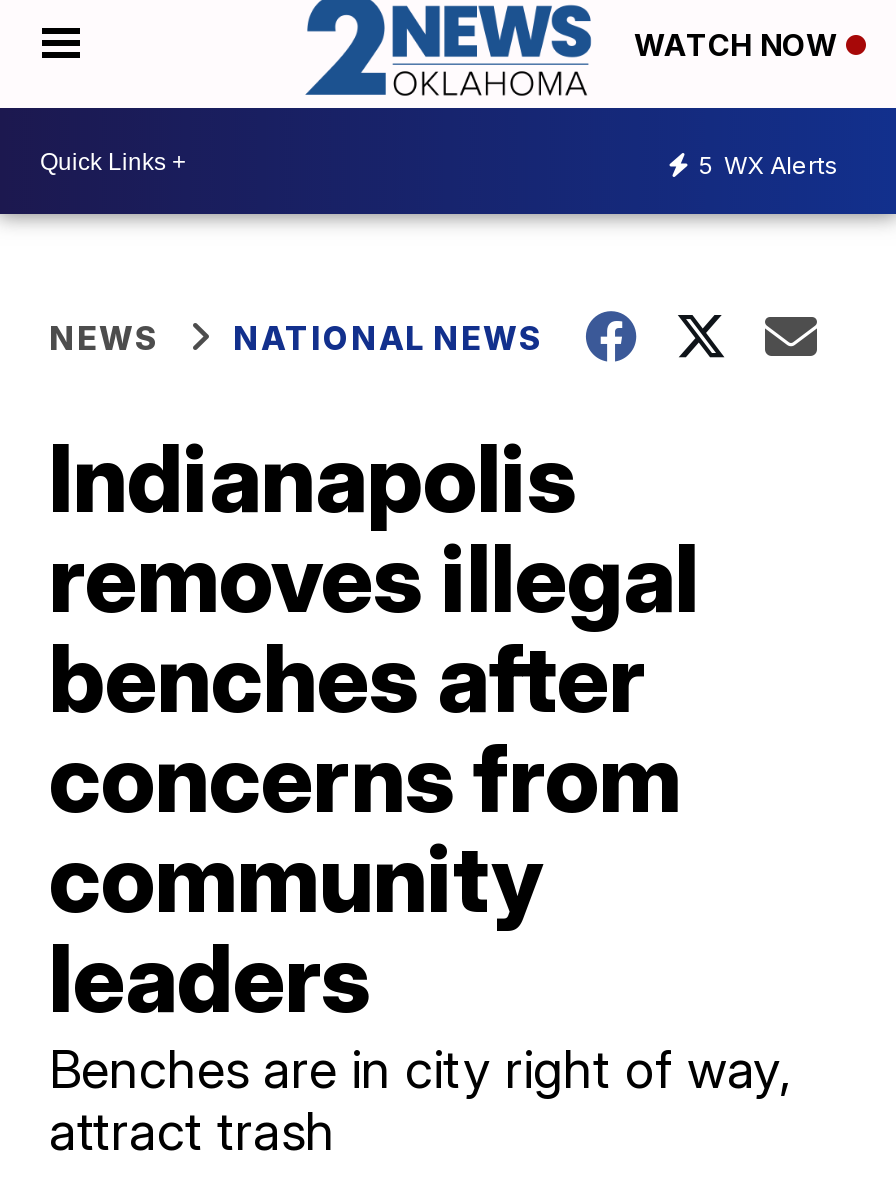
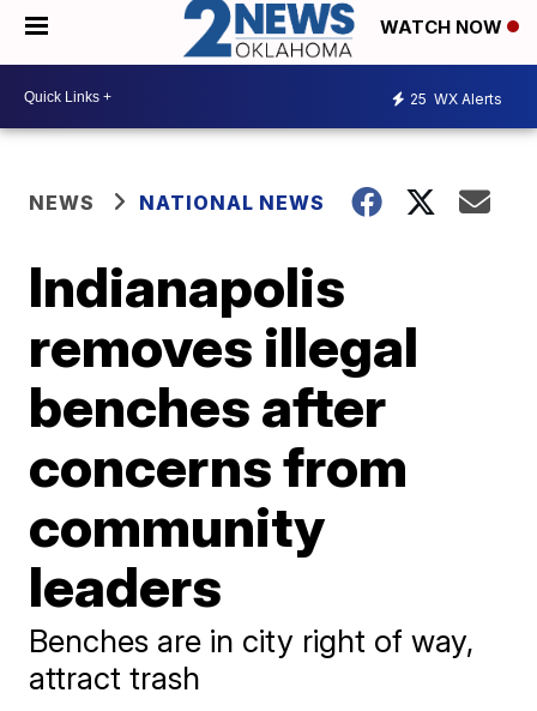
[698,149,838,179] 5 WX Alerts -> [410,89,502,107] 25 WX Alerts

